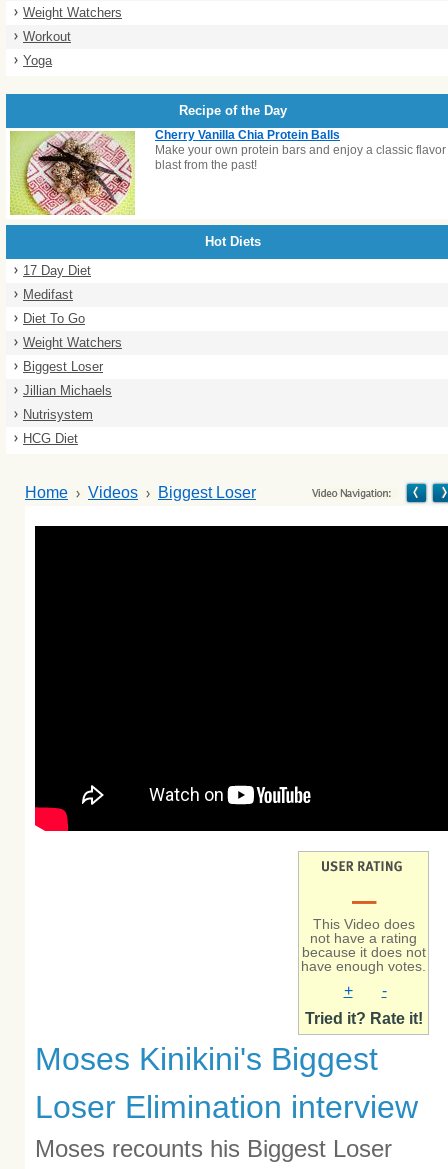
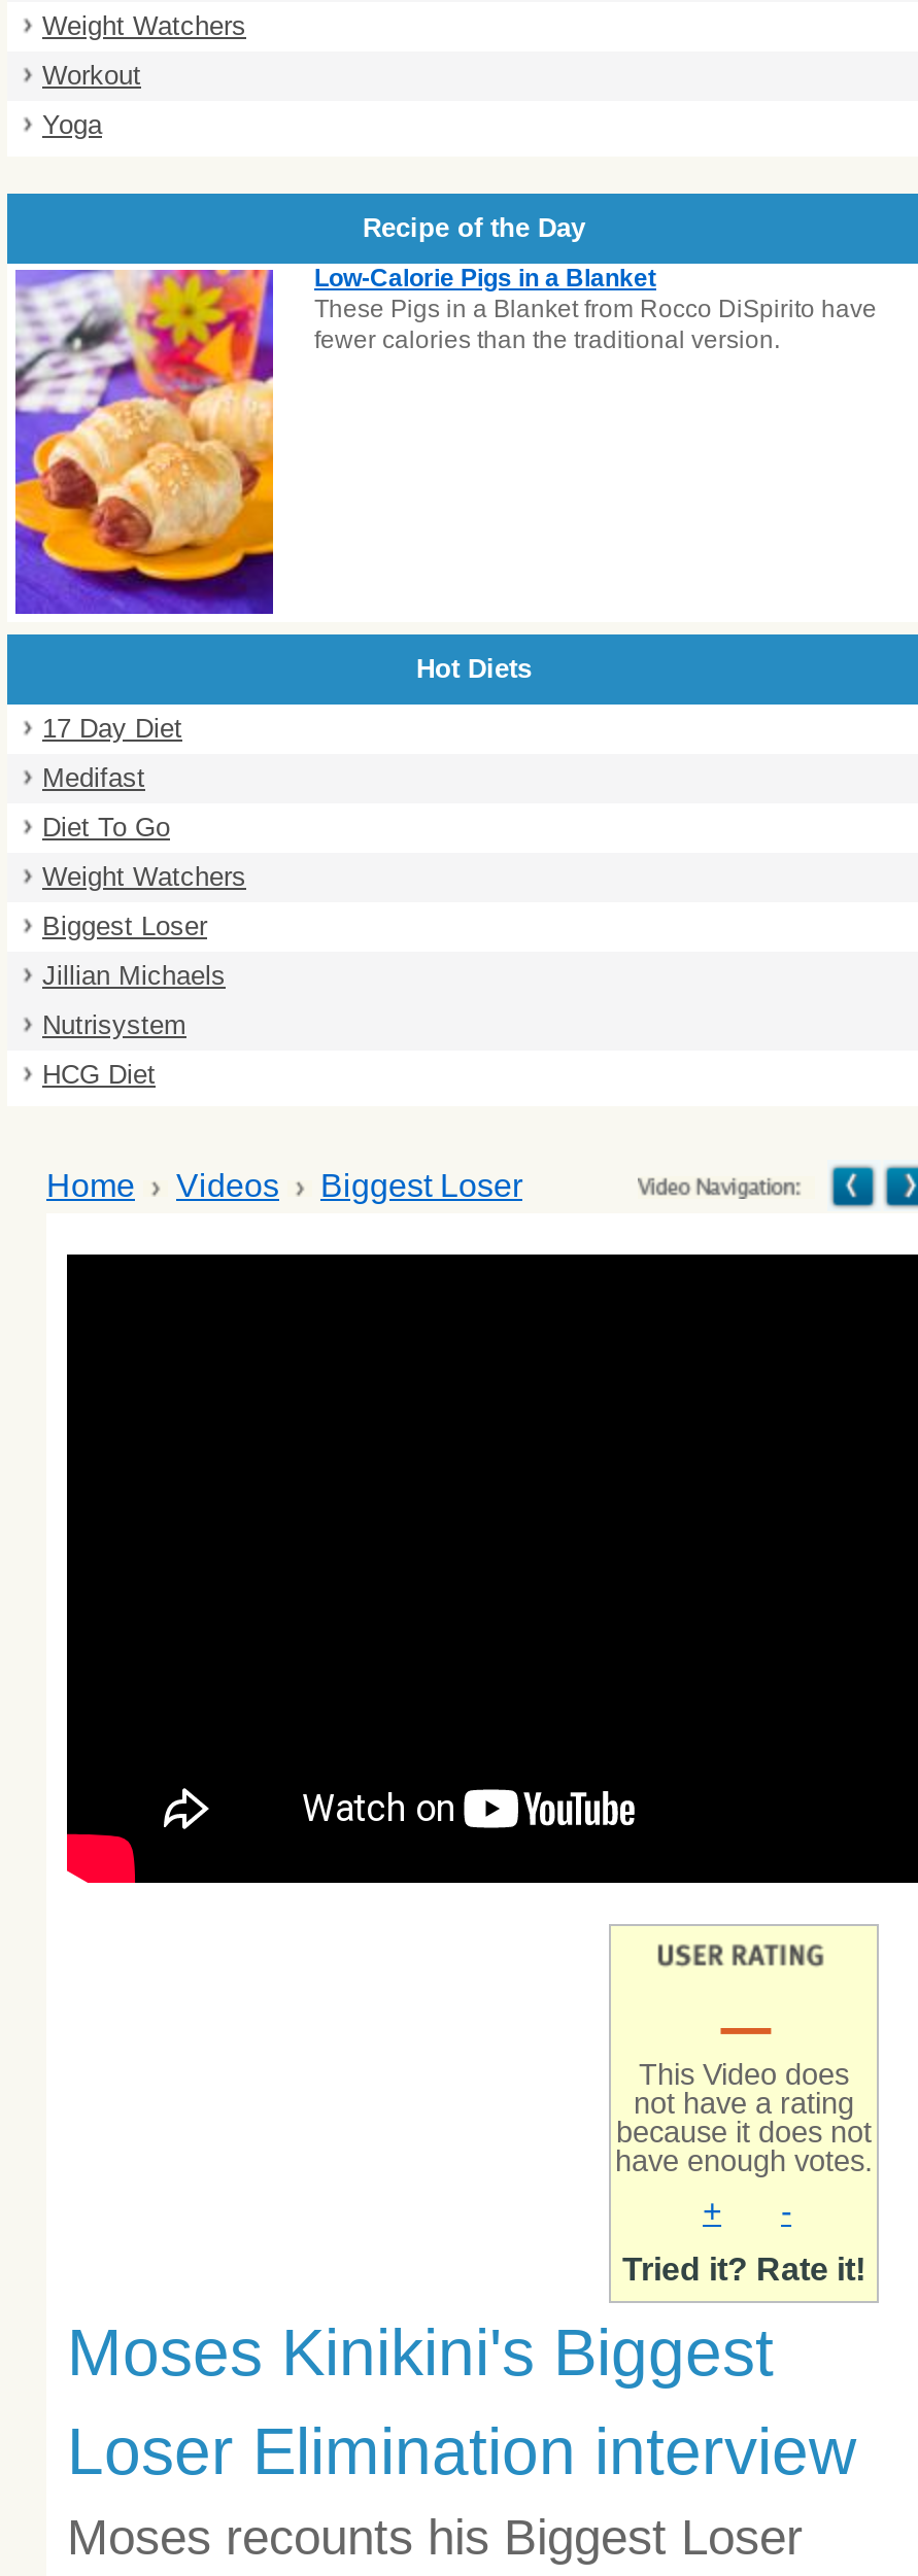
[9,128,446,216] [image] | Cherry Vanilla Chia Protein Balls | Make your own protein bars and enjoy a classic flavor | blast from the past! -> [13,264,877,616] [image] | Low-Calorie Pigs in a Blanket | These Pigs in a Blanket from Rocco DiSpirito have | fewer calories than the traditional version.

